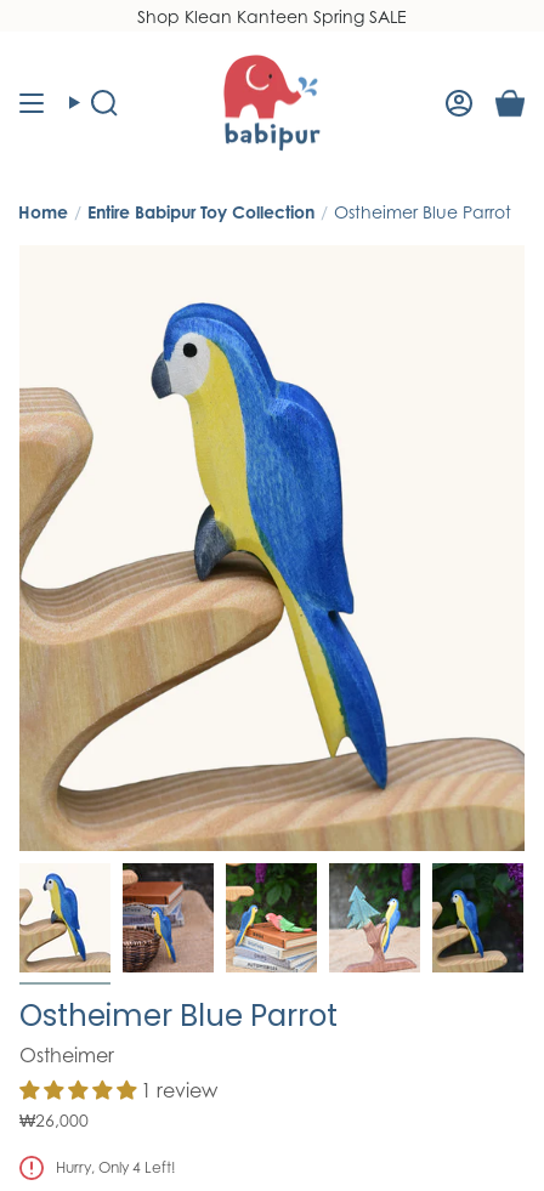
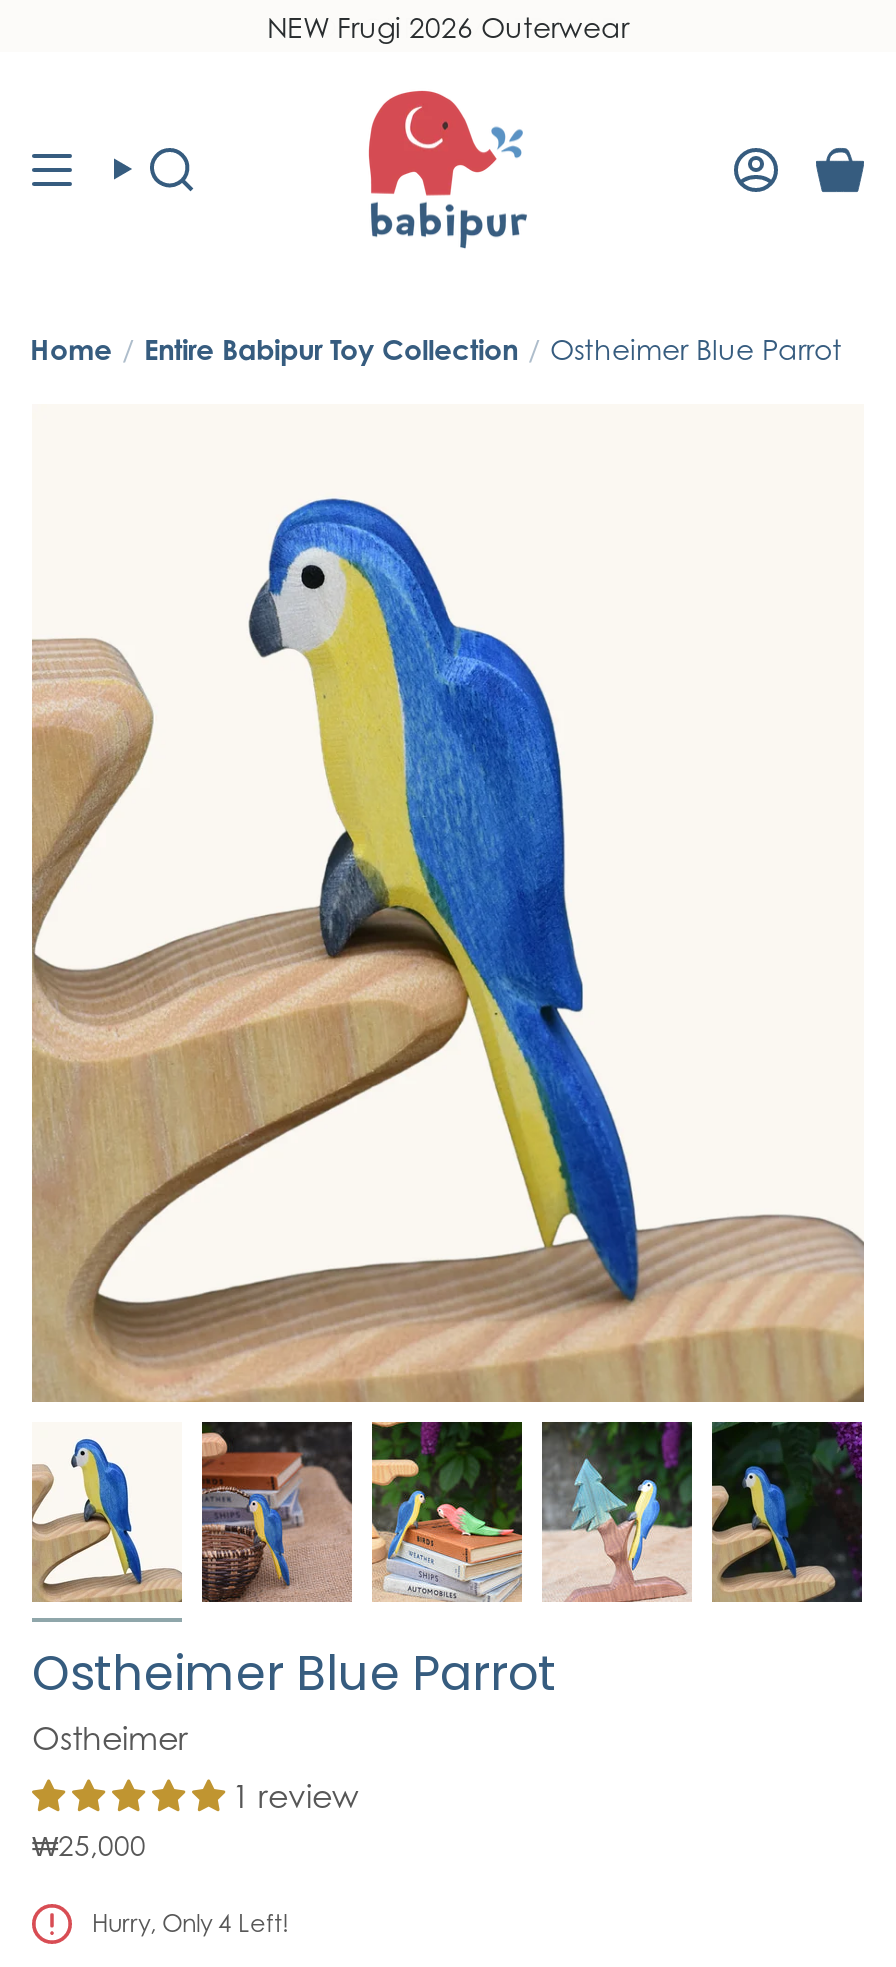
[137,6,407,26] Shop Klean Kanteen Spring SALE -> [267,9,629,43] NEW Frugi 2026 Outerwear
[19,1109,89,1130] ₩26,000 -> [32,1827,146,1861] ₩25,000

